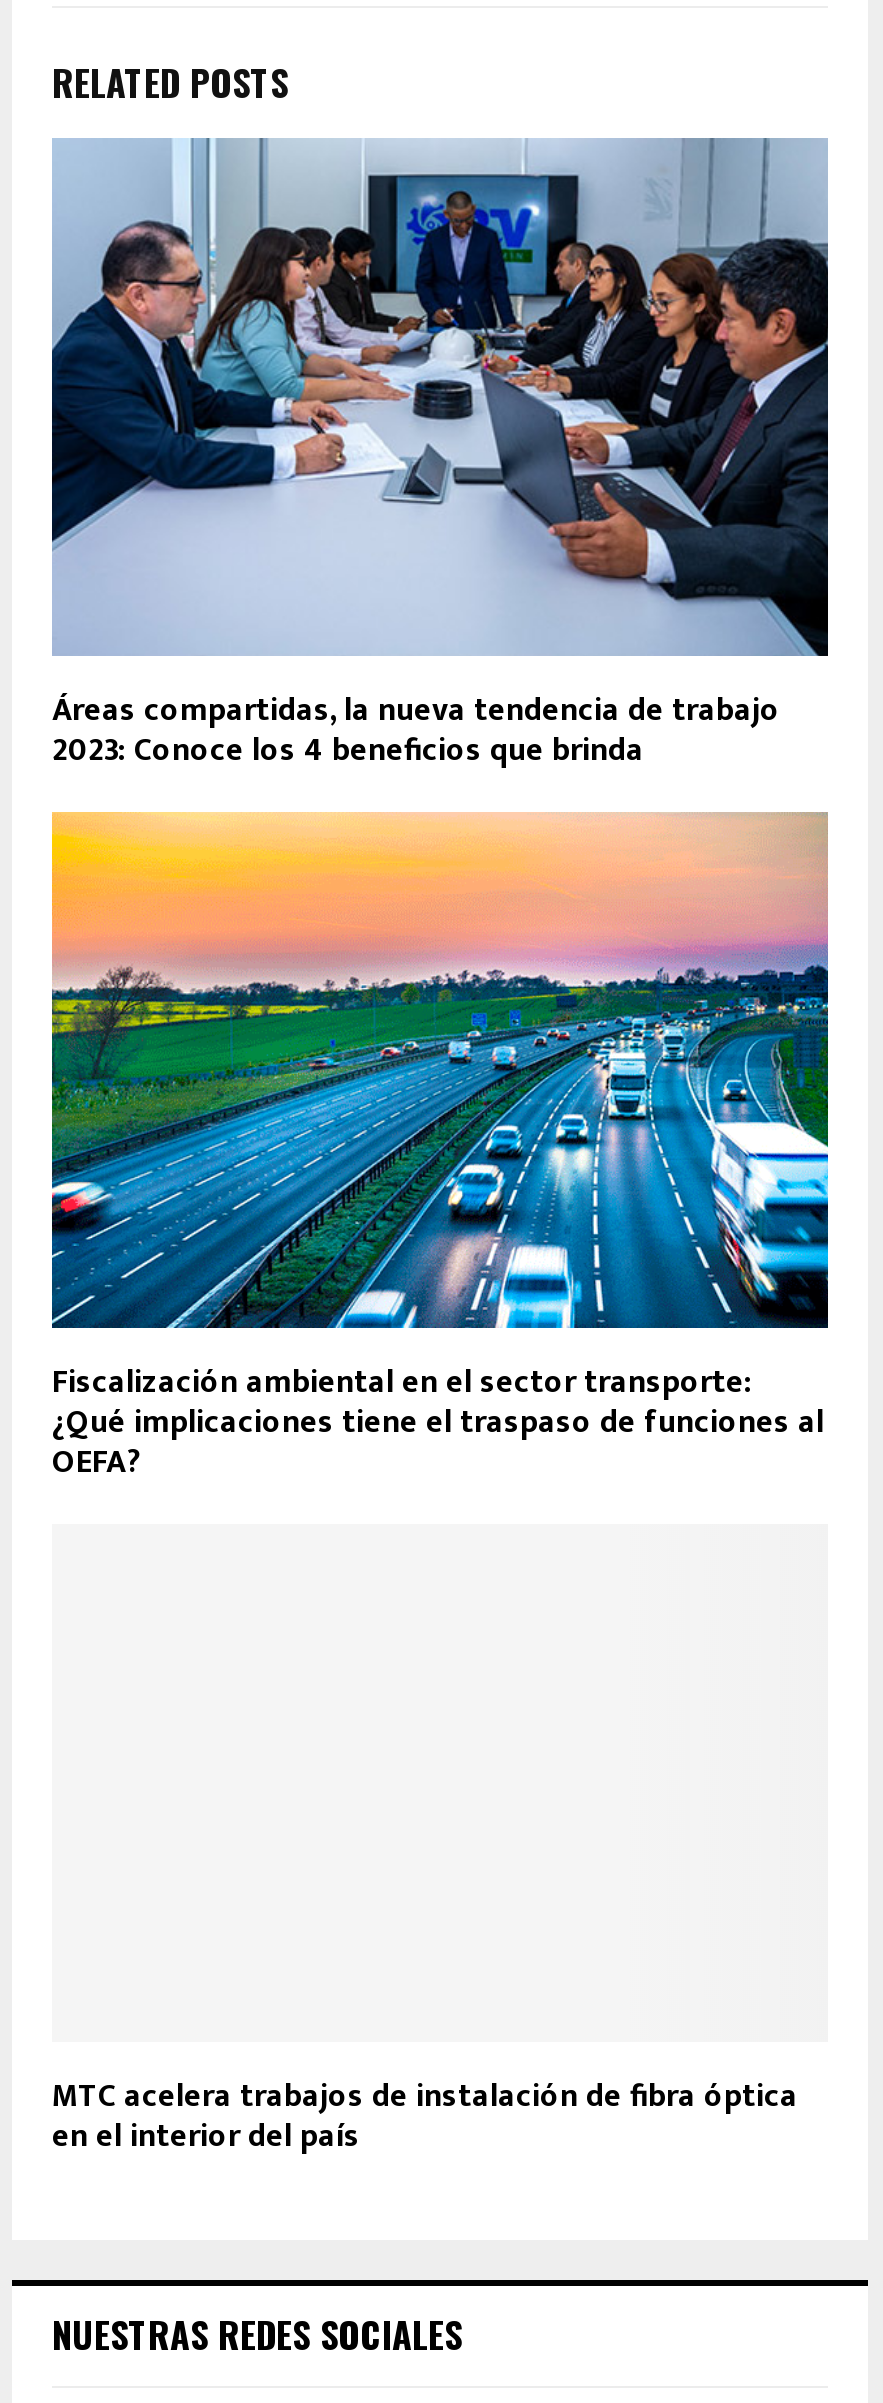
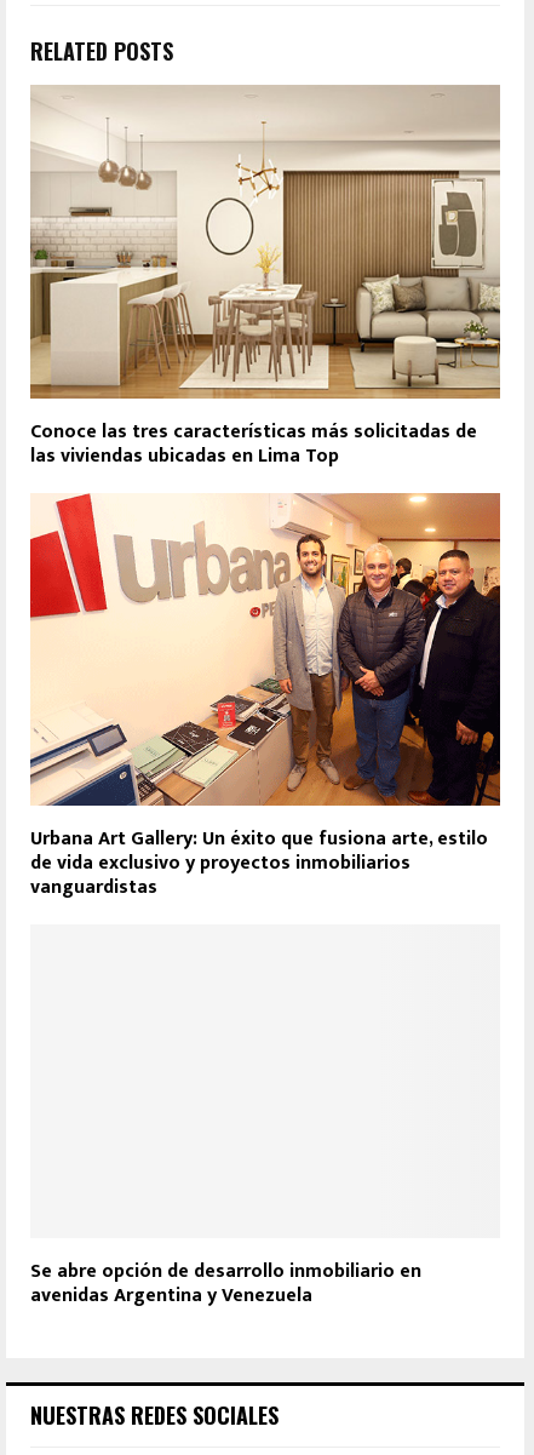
[50,138,830,777] [image] | Áreas compartidas, la nueva tendencia de trabajo | 2023: Conoce los 4 beneficios que brinda -> [29,85,501,472] [image] | Conoce las tres características más solicitadas de | las viviendas ubicadas en Lima Top
[50,812,830,1490] [image] | Fiscalización ambiental en el sector transporte: | ¿Qué implicaciones tiene el traspaso de funciones al | OEFA? -> [29,493,501,904] [image] | Urbana Art Gallery: Un éxito que fusiona arte, estilo | de vida exclusivo y proyectos inmobiliarios | vanguardistas
[52,2070,798,2164] MTC acelera trabajos de instalación de fibra óptica | en el interior del país -> [30,1255,421,1312] Se abre opción de desarrollo inmobiliario en | avenidas Argentina y Venezuela

